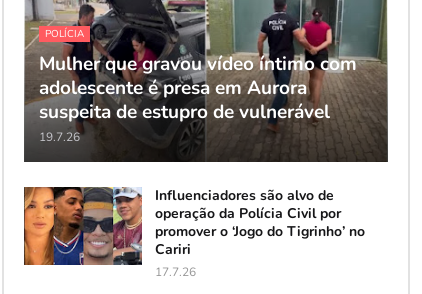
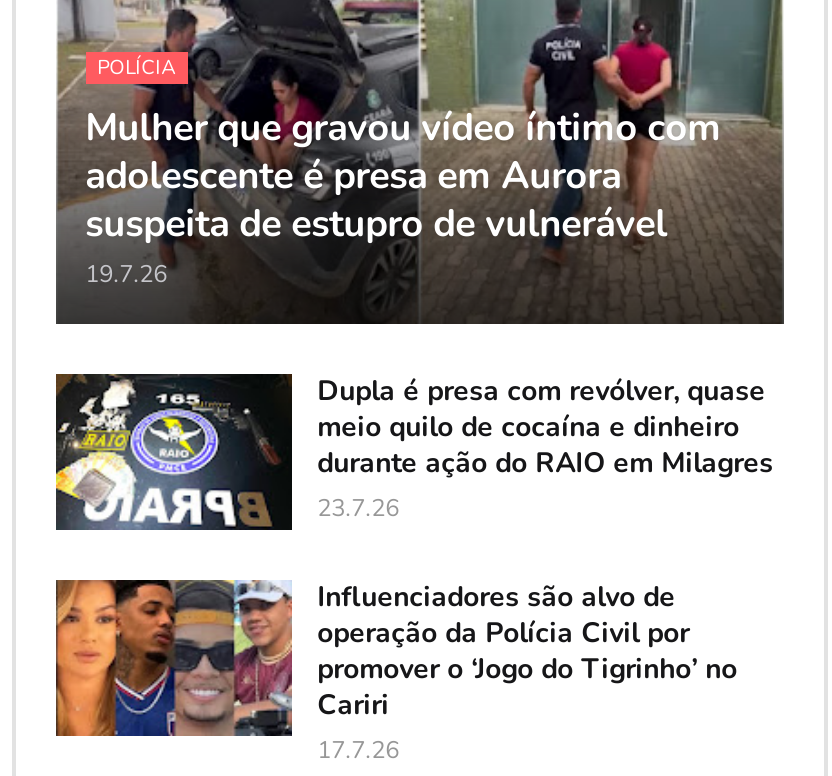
none -> [54,372,773,530] [image] | Dupla é presa com revólver, quase | meio quilo de cocaína e dinheiro | durante ação do RAIO em Milagres | 23.7.26

